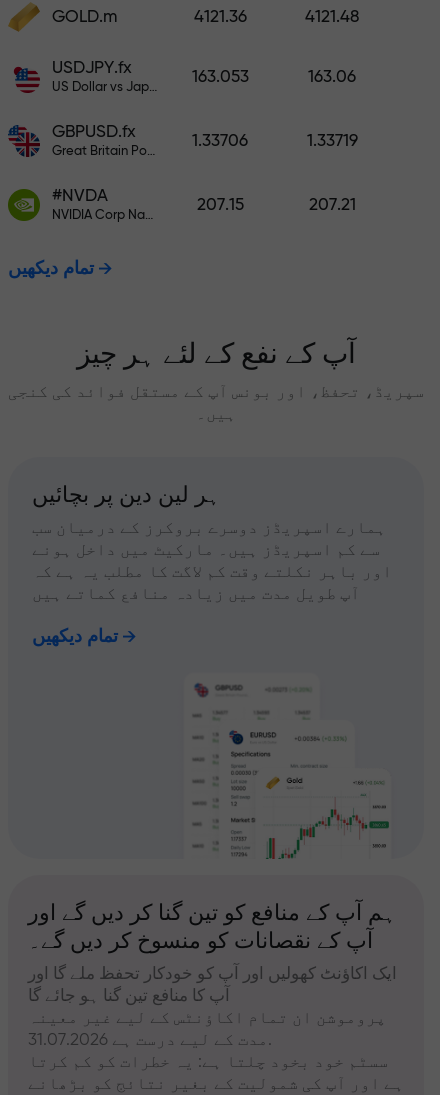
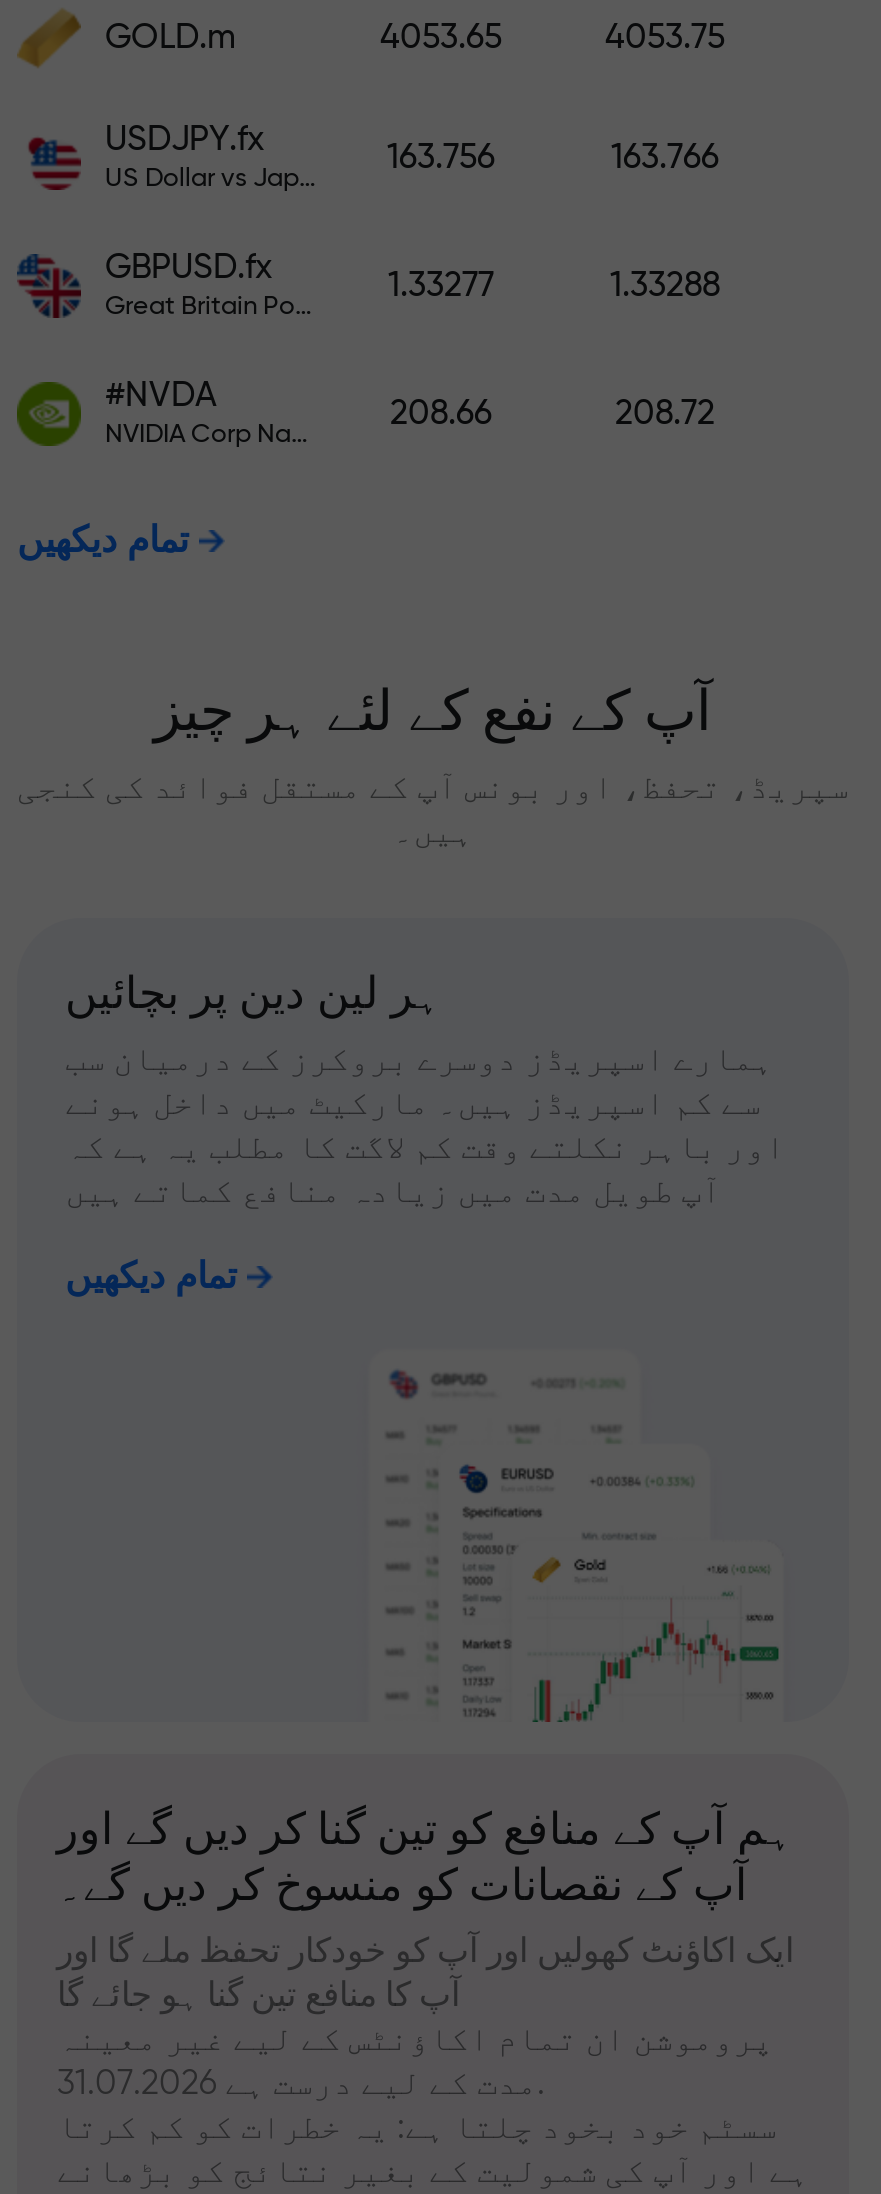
[193,8,246,25] 4121.36 -> [380,20,502,54] 4053.65
[305,8,359,25] 4121.48 -> [605,20,725,54] 4053.75
[191,68,248,85] 163.053 -> [387,140,495,174] 163.756
[308,68,356,85] 163.06 -> [611,140,719,174] 163.766
[192,132,248,149] 1.33706 -> [388,268,494,302] 1.33277
[306,132,357,149] 1.33719 -> [610,268,720,302] 1.33288
[196,196,243,213] 207.15 -> [390,396,492,430] 208.66
[308,196,355,213] 207.21 -> [615,396,715,430] 208.72

